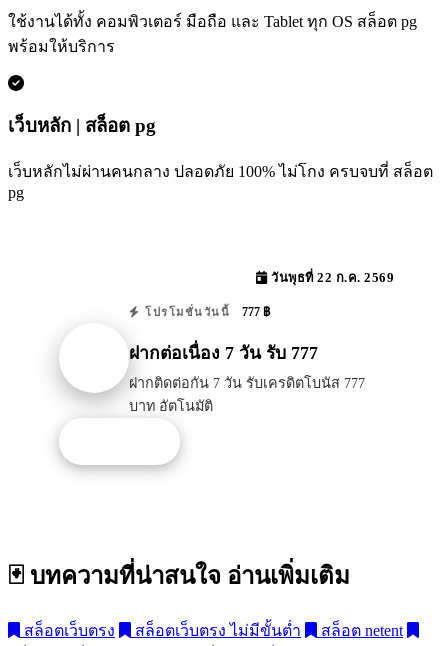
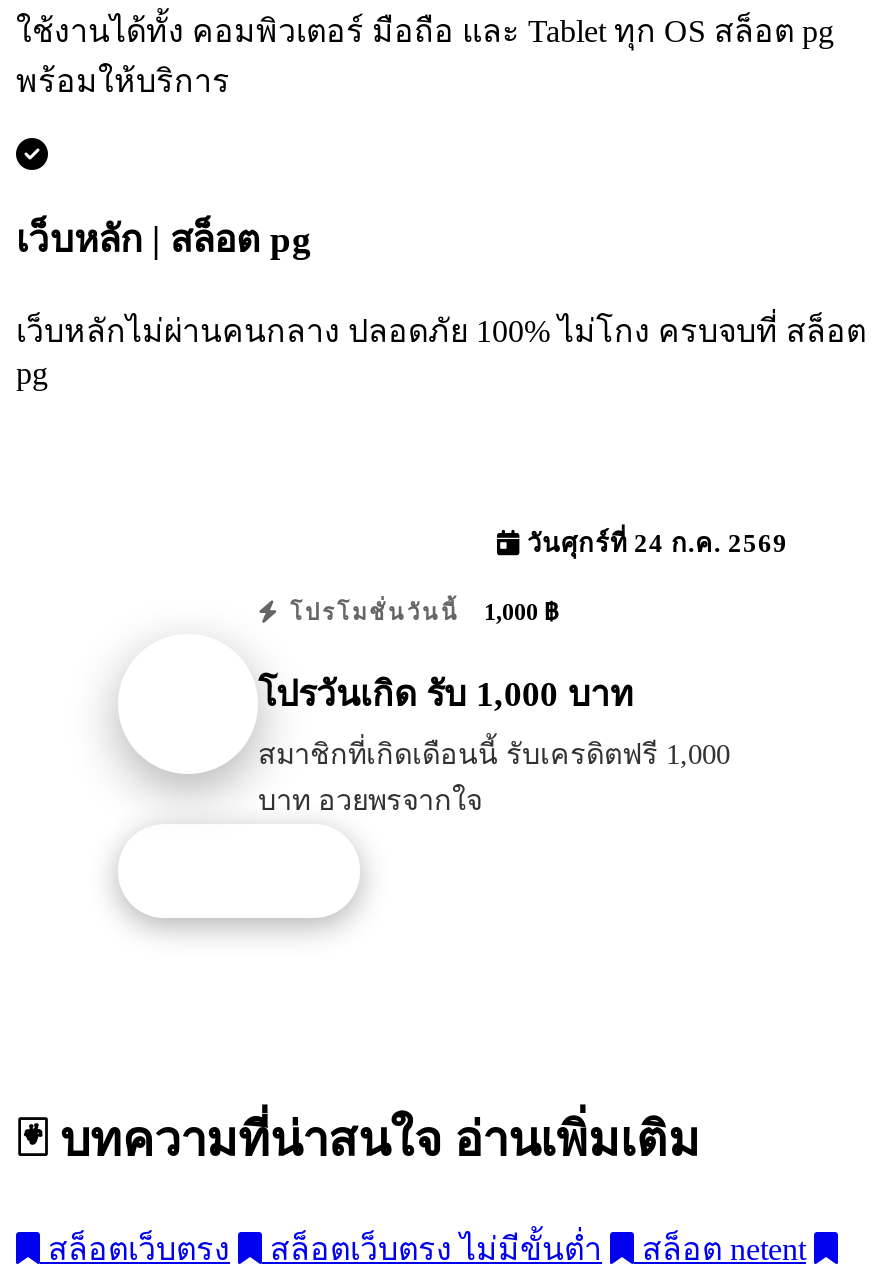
[267,271,394,285] วันพุธที่ 22 ก.ค. 2569 -> [520,530,788,558] วันศุกร์ที่ 24 ก.ค. 2569
[140,305,270,319] โปรโมชั่นวันนี้ 777 ฿ -> [281,598,558,626] โปรโมชั่นวันนี้ 1,000 ฿
[129,343,318,363] ฝากต่อเนื่อง 7 วัน รับ 777 -> [258,673,634,713] โปรวันเกิด รับ 1,000 บาท
[129,375,365,414] ฝากติดต่อกัน 7 วัน รับเครดิตโบนัส 777 | บาท อัตโนมัติ -> [258,737,730,815] สมาชิกที่เกิดเดือนนี้ รับเครดิตฟรี 1,000 | บาท อวยพรจากใจ

